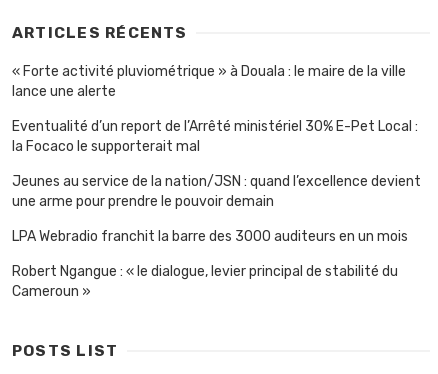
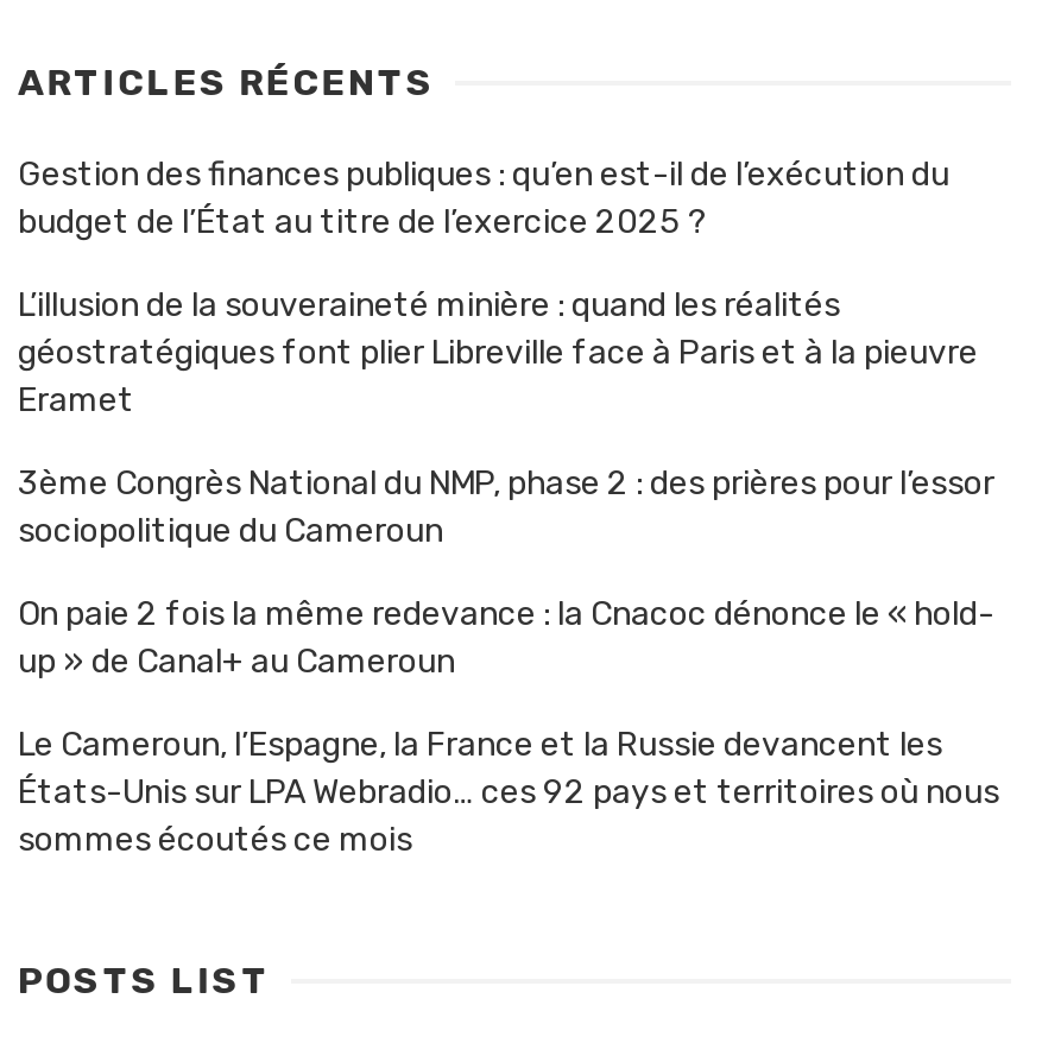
[12,63,406,100] « Forte activité pluviométrique » à Douala : le maire de la ville | lance une alerte -> [18,154,949,242] Gestion des finances publiques : qu’en est-il de l’exécution du | budget de l’État au titre de l’exercice 2025 ?
[12,118,418,155] Eventualité d’un report de l’Arrêté ministériel 30% E-Pet Local : | la Focaco le supporterait mal -> [18,285,978,421] L’illusion de la souveraineté minière : quand les réalités | géostratégiques font plier Libreville face à Paris et à la pieuvre | Eramet
[12,173,421,210] Jeunes au service de la nation/JSN : quand l’excellence devient | une arme pour prendre le pouvoir demain -> [18,463,994,551] 3ème Congrès National du NMP, phase 2 : des prières pour l’essor | sociopolitique du Cameroun
[12,228,408,245] LPA Webradio franchit la barre des 3000 auditeurs en un mois -> [18,594,994,682] On paie 2 fois la même redevance : la Cnacoc dénonce le « hold- | up » de Canal+ au Cameroun
[12,263,398,300] Robert Ngangue : « le dialogue, levier principal de stabilité du | Cameroun » -> [18,725,999,860] Le Cameroun, l’Espagne, la France et la Russie devancent les | États-Unis sur LPA Webradio… ces 92 pays et territoires où nous | sommes écoutés ce mois

